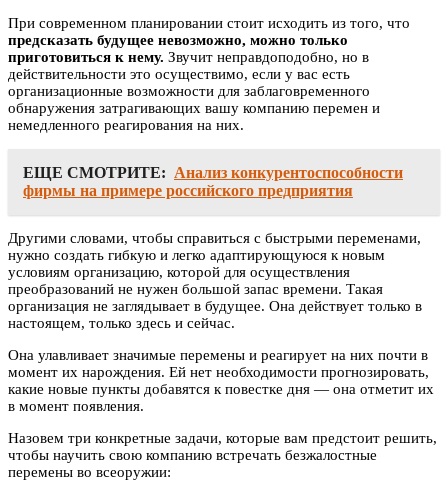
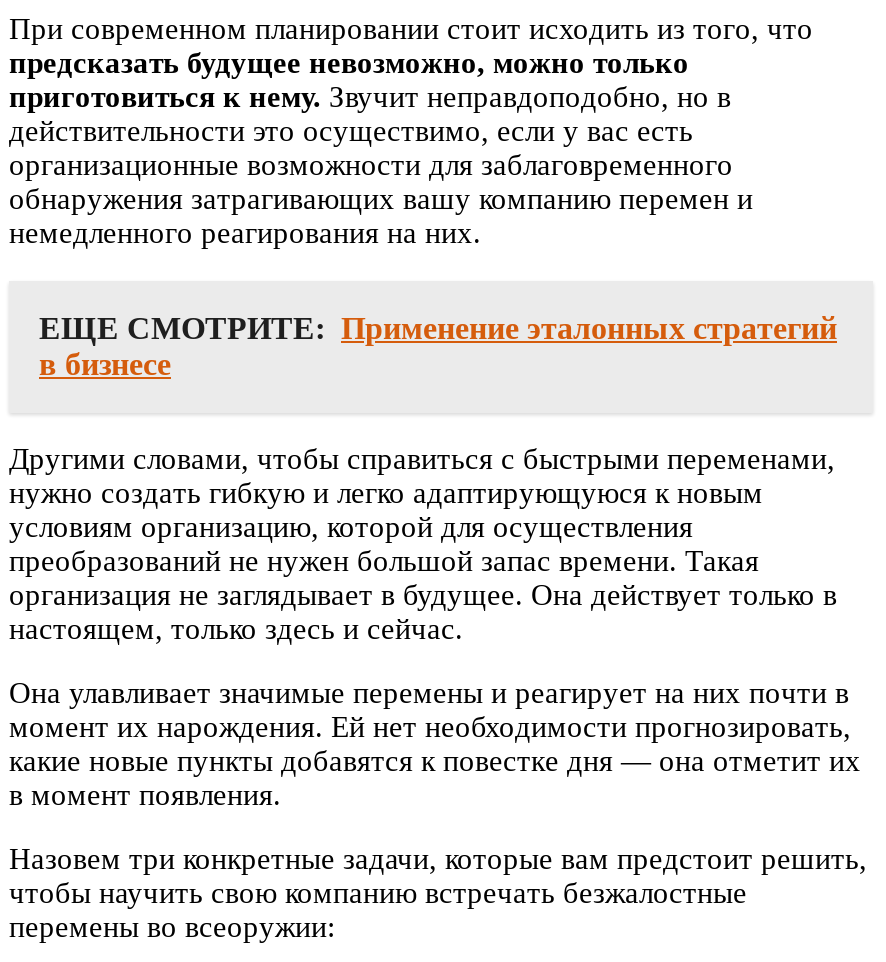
[23,164,403,199] ЕЩЕ СМОТРИТЕ: Анализ конкурентоспособности | фирмы на примере российского предприятия -> [39,312,837,382] ЕЩЕ СМОТРИТЕ: Применение эталонных стратегий | в бизнесе

